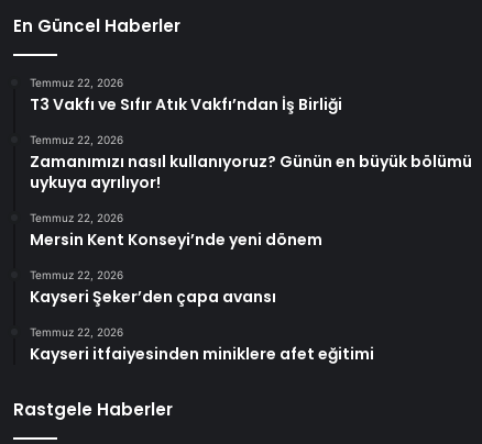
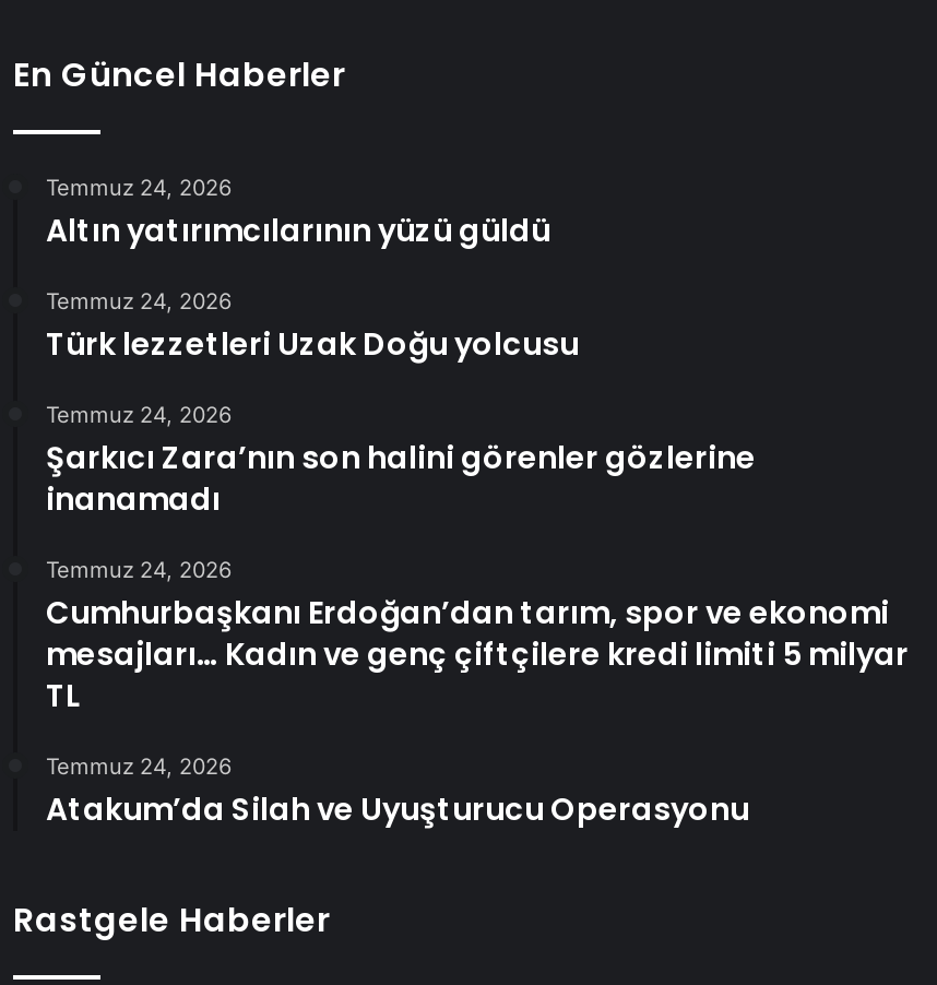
[30,76,342,116] Temmuz 22, 2026 | T3 Vakfı ve Sıfır Atık Vakfı’ndan İş Birliği -> [46,174,550,252] Temmuz 24, 2026 | Altın yatırımcılarının yüzü güldü
[30,133,472,194] Temmuz 22, 2026 | Zamanımızı nasıl kullanıyoruz? Günün en büyük bölümü | uykuya ayrılıyor! -> [46,287,579,366] Temmuz 24, 2026 | Türk lezzetleri Uzak Doğu yolcusu
[30,211,322,251] Temmuz 22, 2026 | Mersin Kent Konseyi’nde yeni dönem -> [46,401,756,521] Temmuz 24, 2026 | Şarkıcı Zara’nın son halini görenler gözlerine | inanamadı
[30,268,276,308] Temmuz 22, 2026 | Kayseri Şeker’den çapa avansı -> [46,556,909,718] Temmuz 24, 2026 | Cumhurbaşkanı Erdoğan’dan tarım, spor ve ekonomi | mesajları… Kadın ve genç çiftçilere kredi limiti 5 milyar | TL
[30,325,374,365] Temmuz 22, 2026 | Kayseri itfaiyesinden miniklere afet eğitimi -> [46,753,749,831] Temmuz 24, 2026 | Atakum’da Silah ve Uyuşturucu Operasyonu

